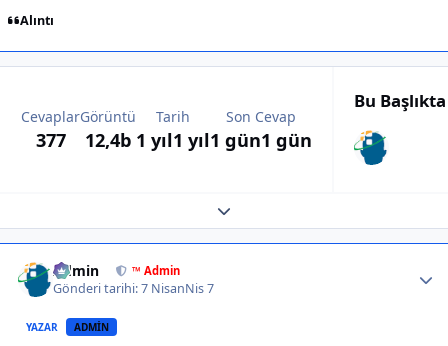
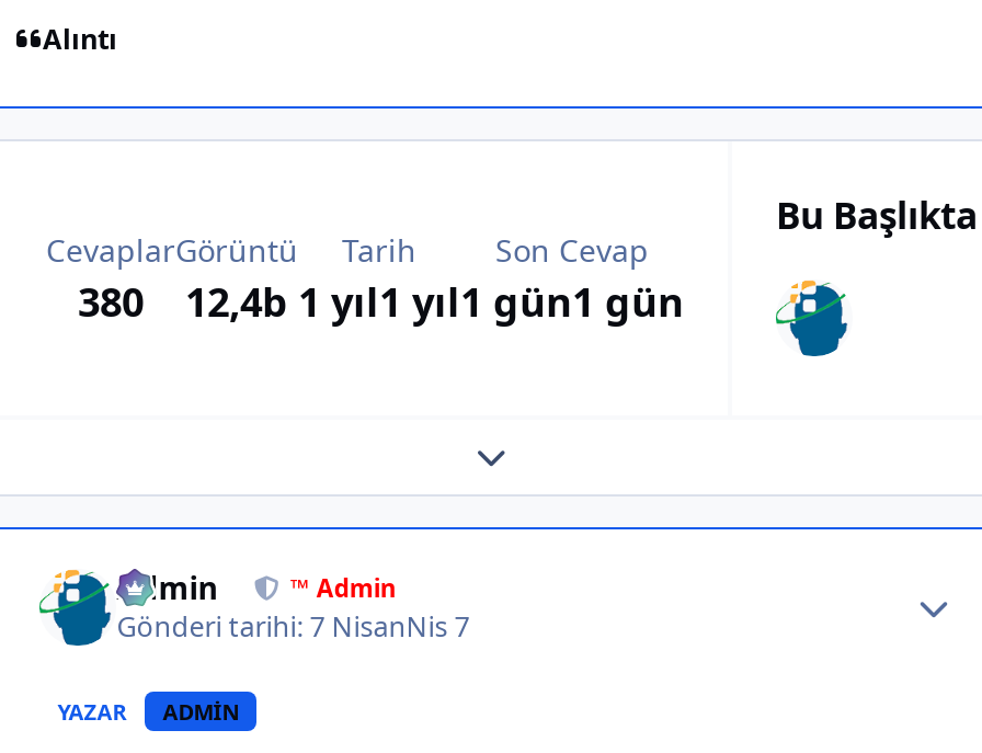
[35,128,65,152] 377 -> [78,275,144,328] 380

